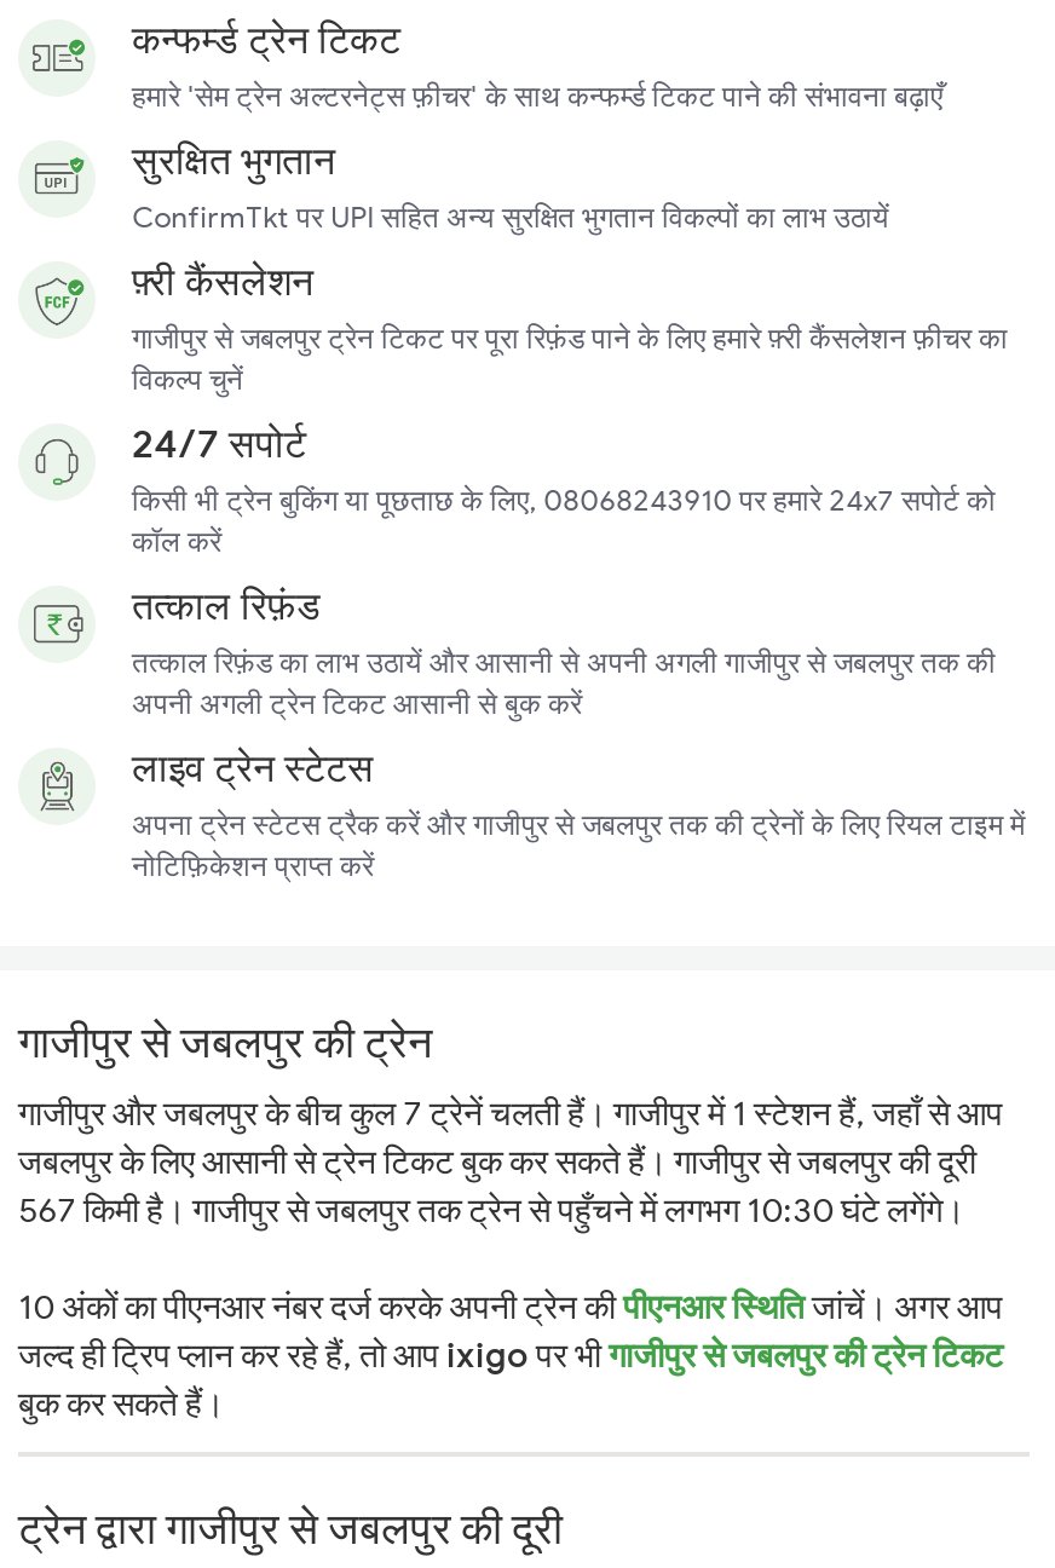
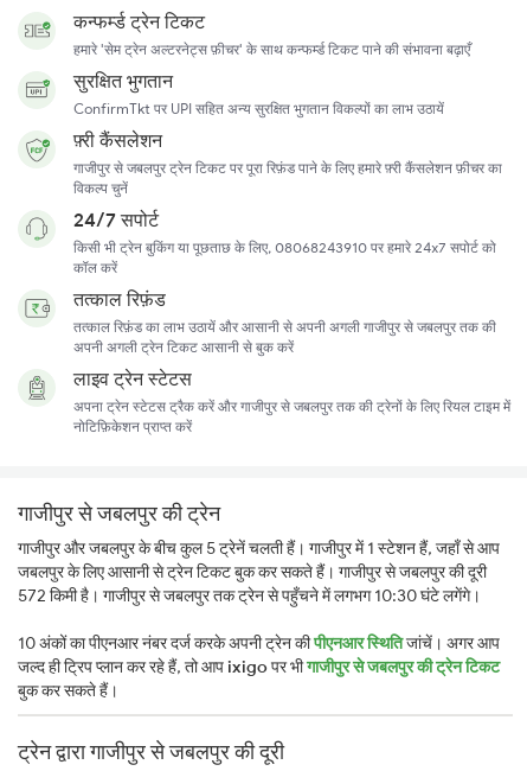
[18,1092,1003,1136] गाजीपुर और जबलपुर के बीच कुल 7 ट्रेनें चलती हैं। गाजीपुर में 1 स्टेशन हैं, जहाँ से आप -> [18,537,500,559] गाजीपुर और जबलपुर के बीच कुल 5 ट्रेनें चलती हैं। गाजीपुर में 1 स्टेशन हैं, जहाँ से आप
[18,1189,964,1233] 567 किमी है। गाजीपुर से जबलपुर तक ट्रेन से पहुँचने में लगभग 10:30 घंटे लगेंगे। -> [18,585,481,606] 572 किमी है। गाजीपुर से जबलपुर तक ट्रेन से पहुँचने में लगभग 10:30 घंटे लगेंगे।

